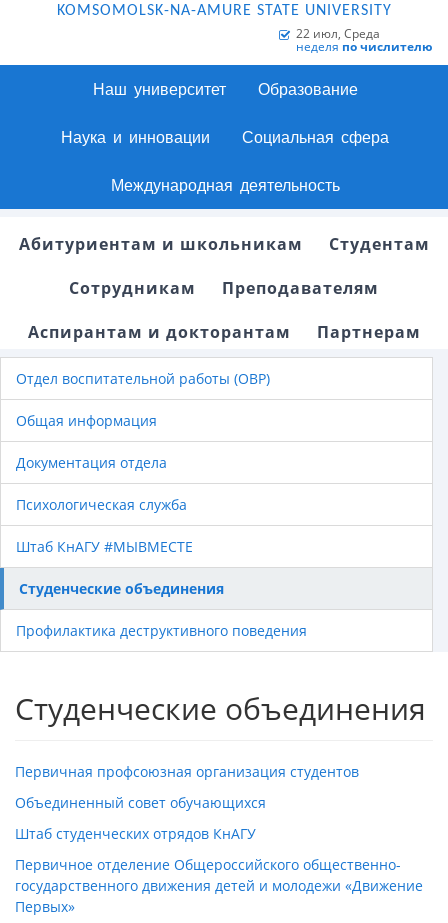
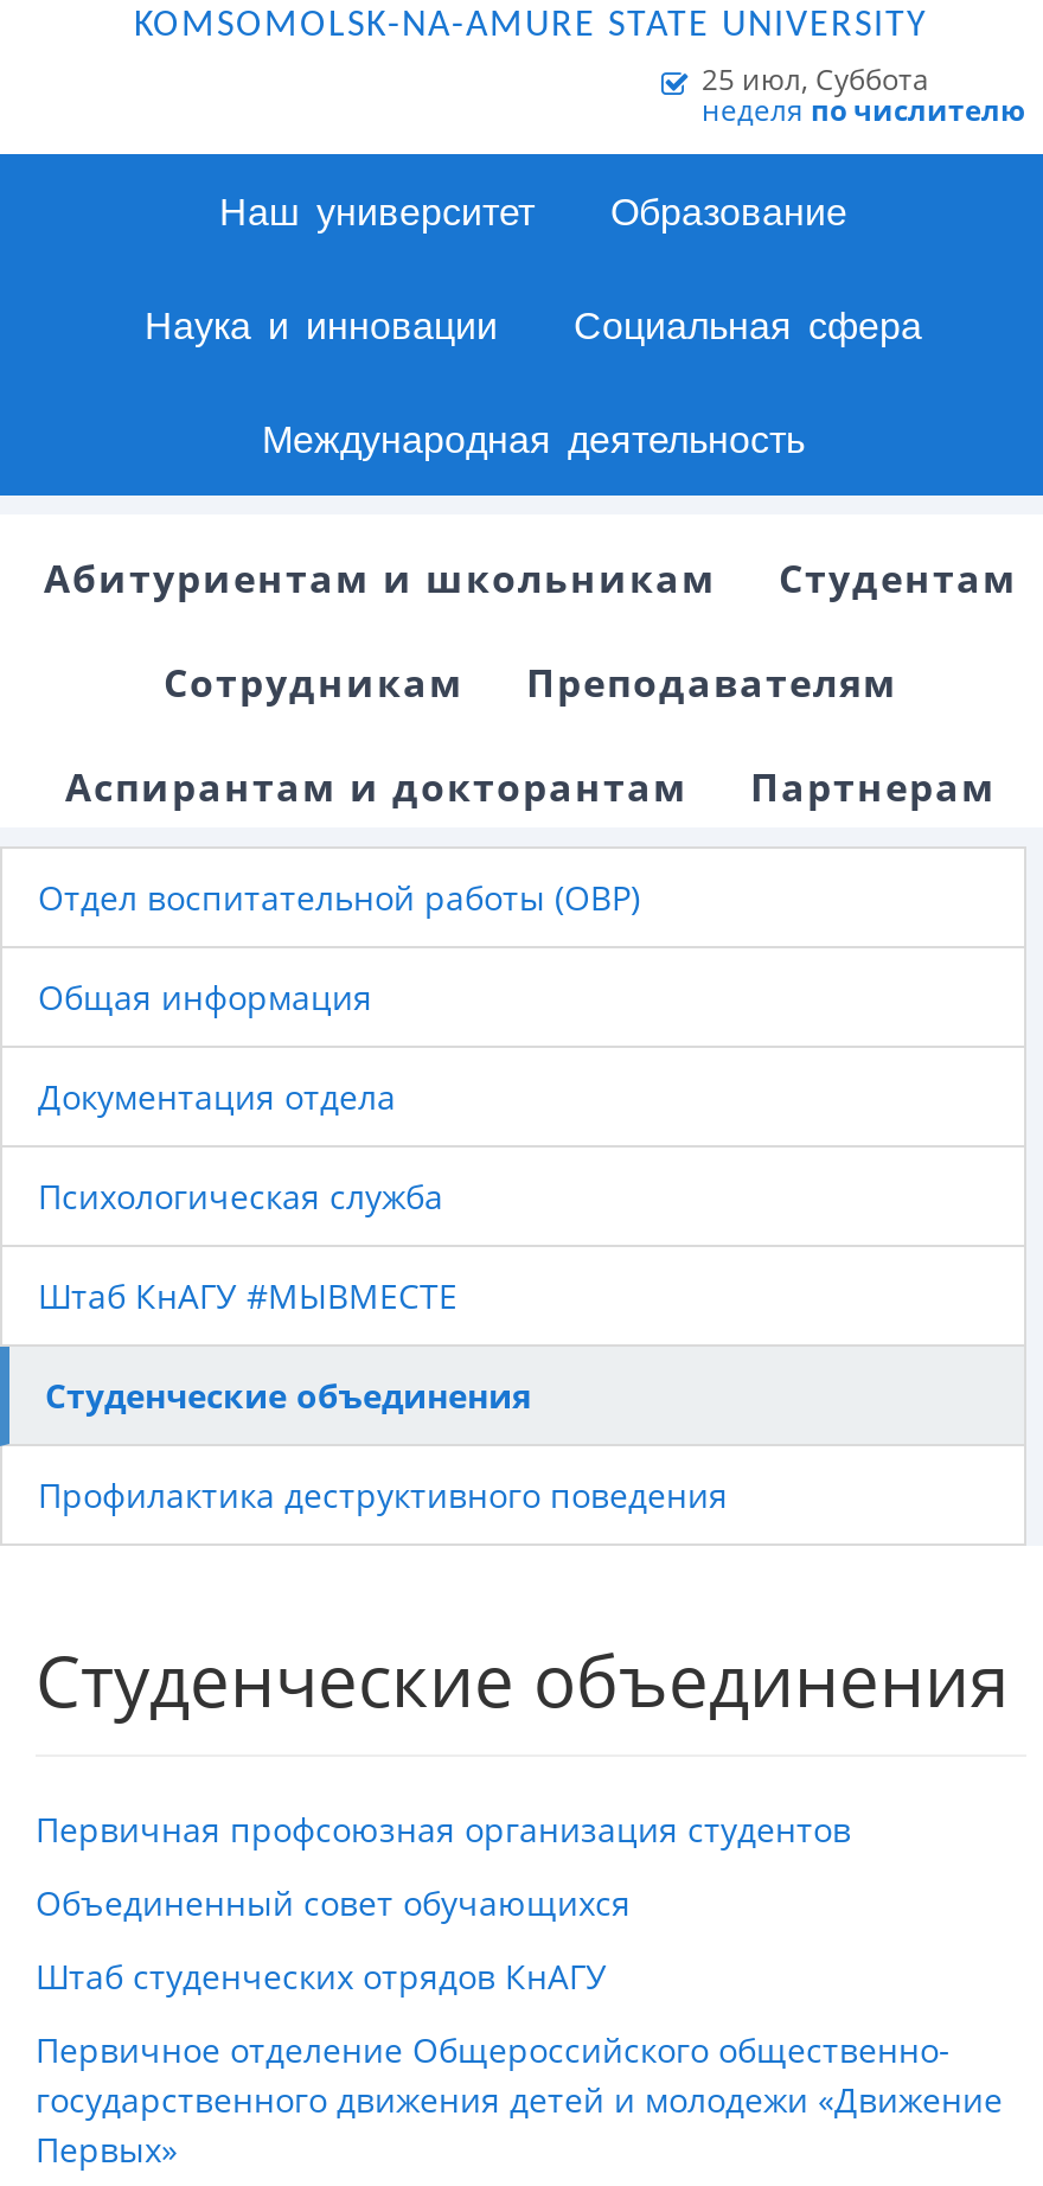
[296,25,380,42] 22 июл, Среда -> [702,59,929,100] 25 июл, Суббота

